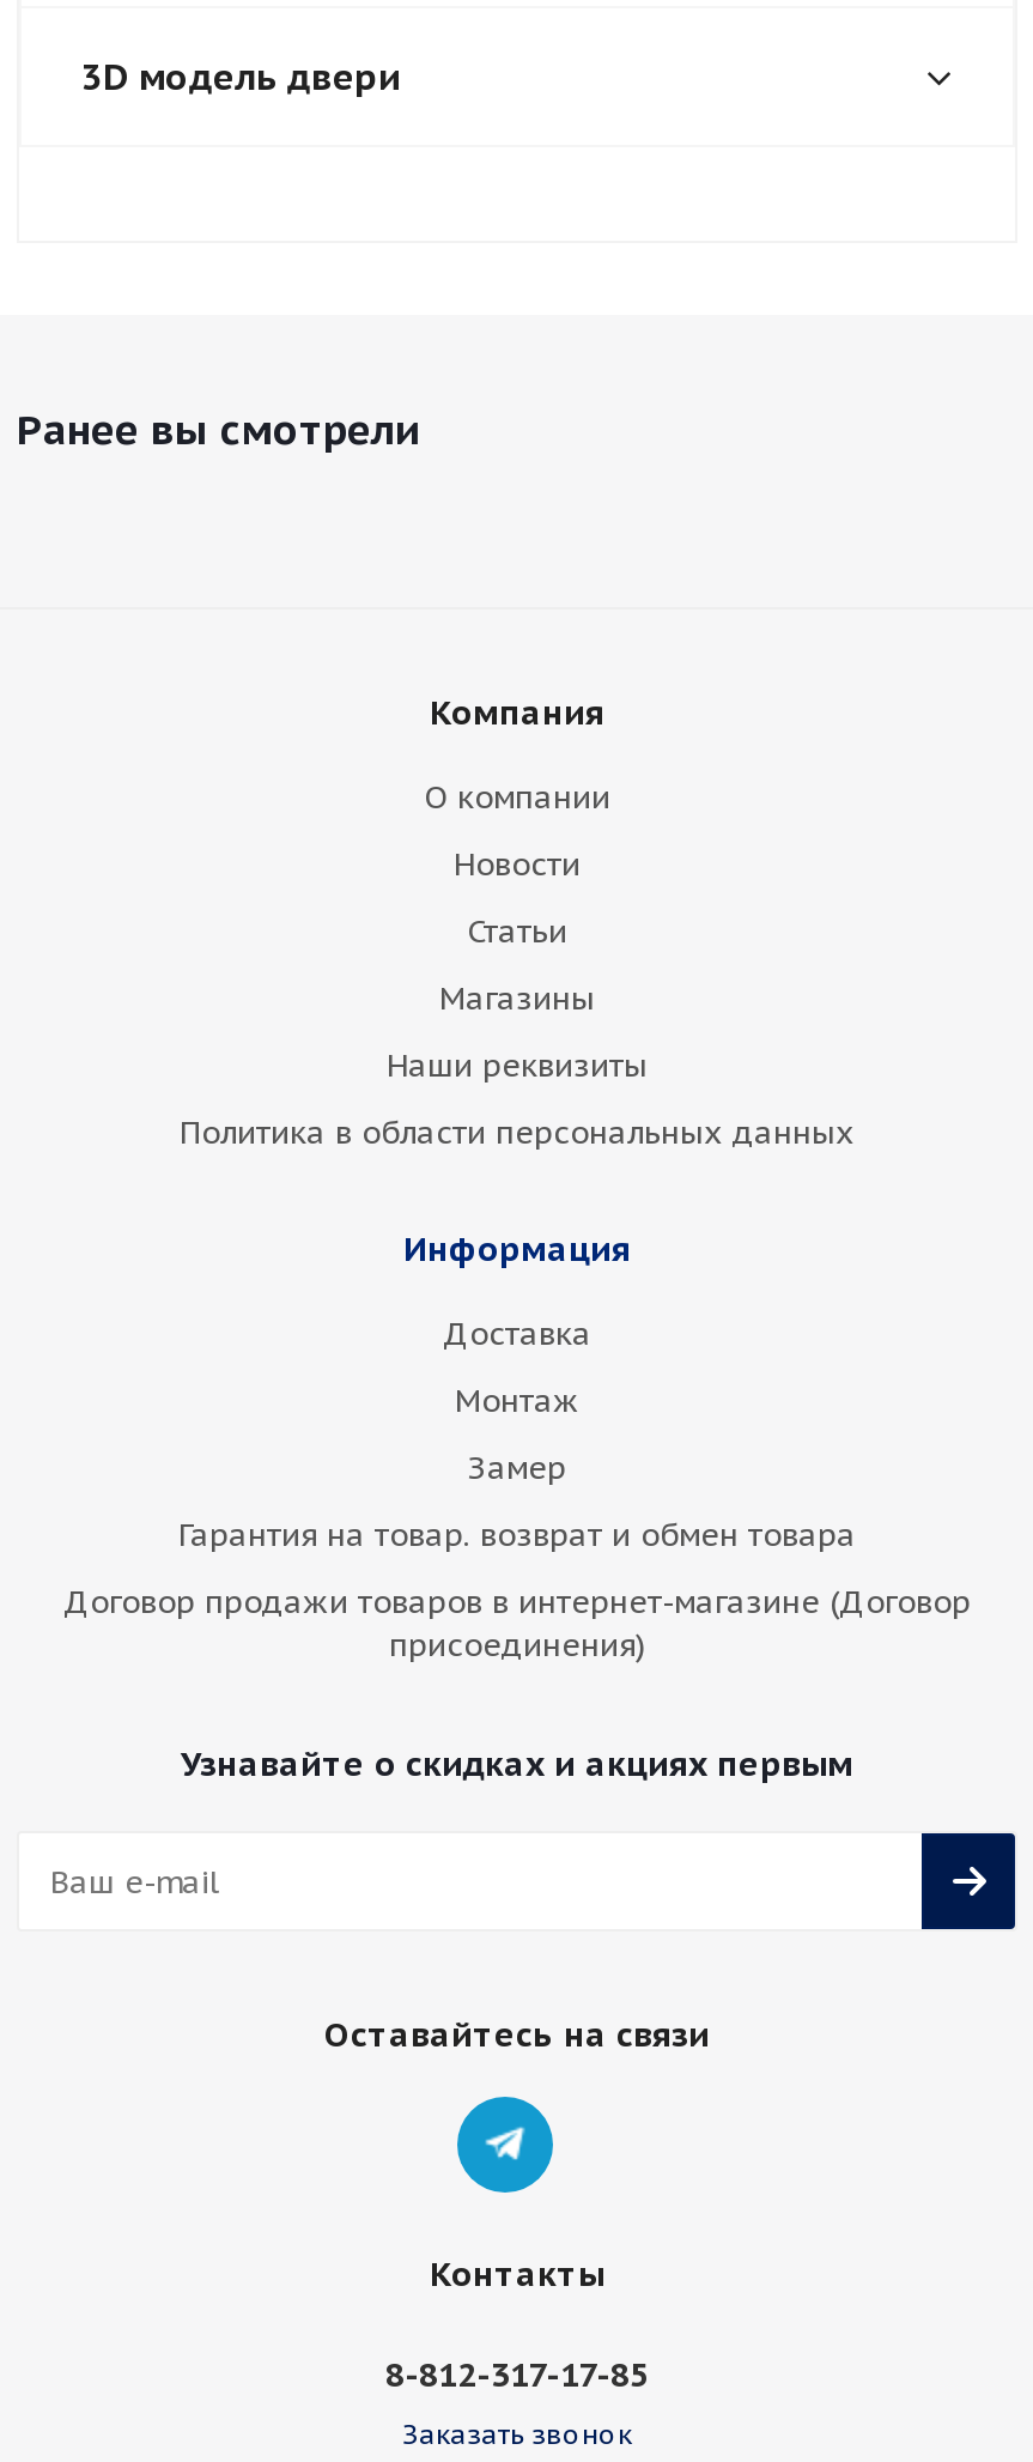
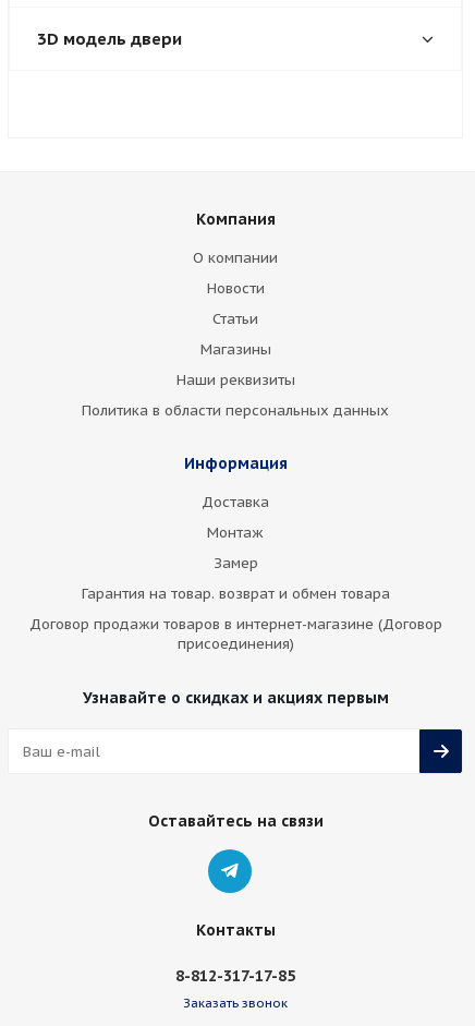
[17,404,421,456] Ранее вы смотрели -> none

